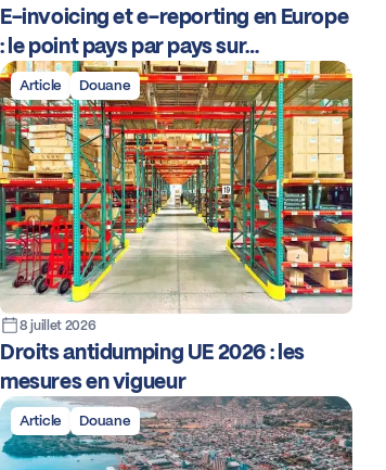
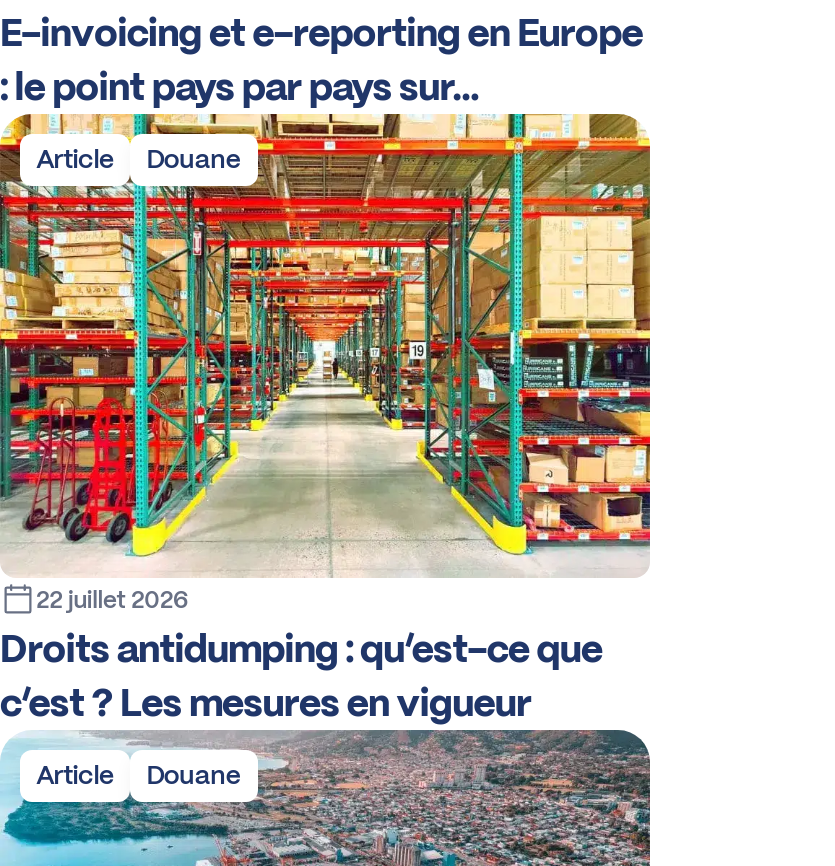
[0,317,304,395] 8 juillet 2026 | Droits antidumping UE 2026 : les | mesures en vigueur -> [0,583,602,727] 22 juillet 2026 | Droits antidumping : qu’est-ce que | c’est ? Les mesures en vigueur

